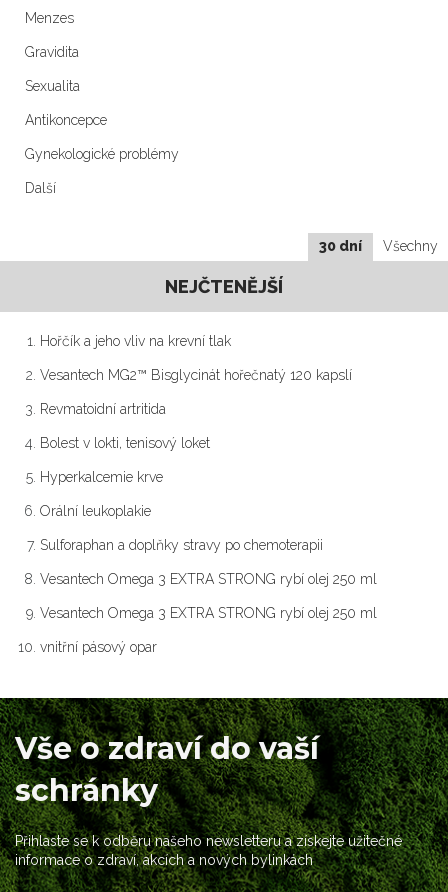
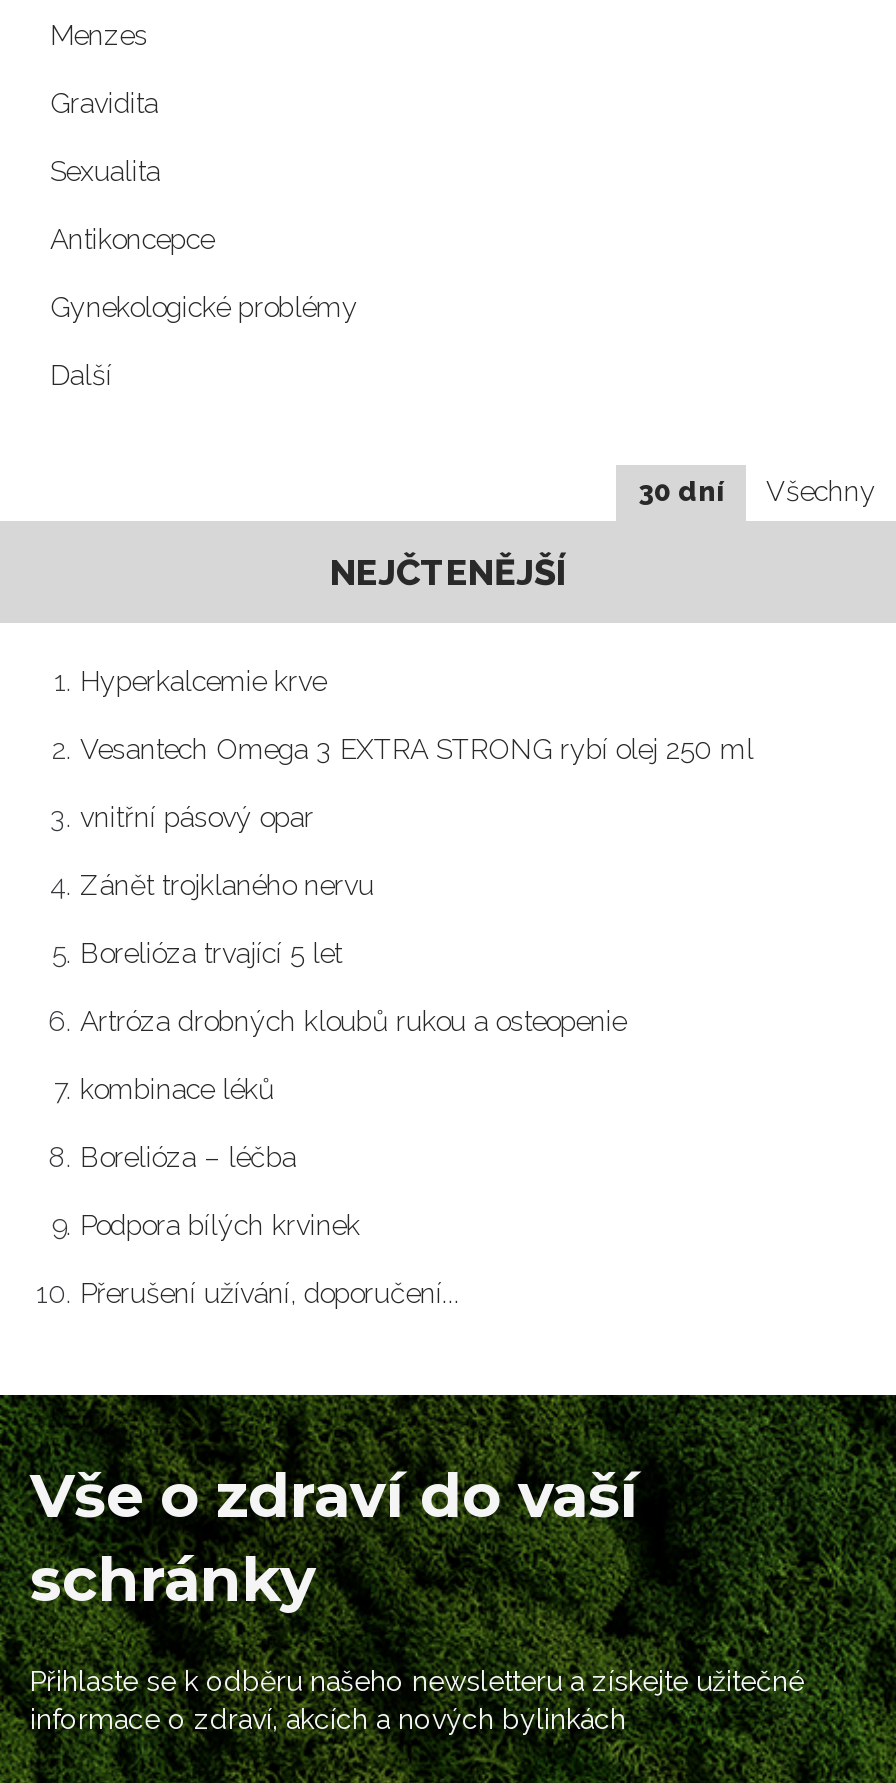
[40,333,352,451] Hořčík a jeho vliv na krevní tlak | Vesantech MG2™ Bisglycinát hořečnatý 120 kapslí | Revmatoidní artritida | Bolest v lokti, tenisový loket -> none
moved [40,469,163,485] -> [80,665,326,697]: Hyperkalcemie krve
[40,503,377,587] Orální leukoplakie | Sulforaphan a doplňky stravy po chemoterapii | Vesantech Omega 3 EXTRA STRONG rybí olej 250 ml -> none
moved [40,605,377,655] -> [80,733,754,833]: Vesantech Omega 3 EXTRA STRONG rybí olej 250 ml | vnitřní pásový opar
none -> [80,869,626,1309] Zánět trojklaného nervu | Borelióza trvající 5 let | Artróza drobných kloubů rukou a osteopenie | kombinace léků | Borelióza – léčba | Podpora bílých krvinek | Přerušení užívání, doporučení...

